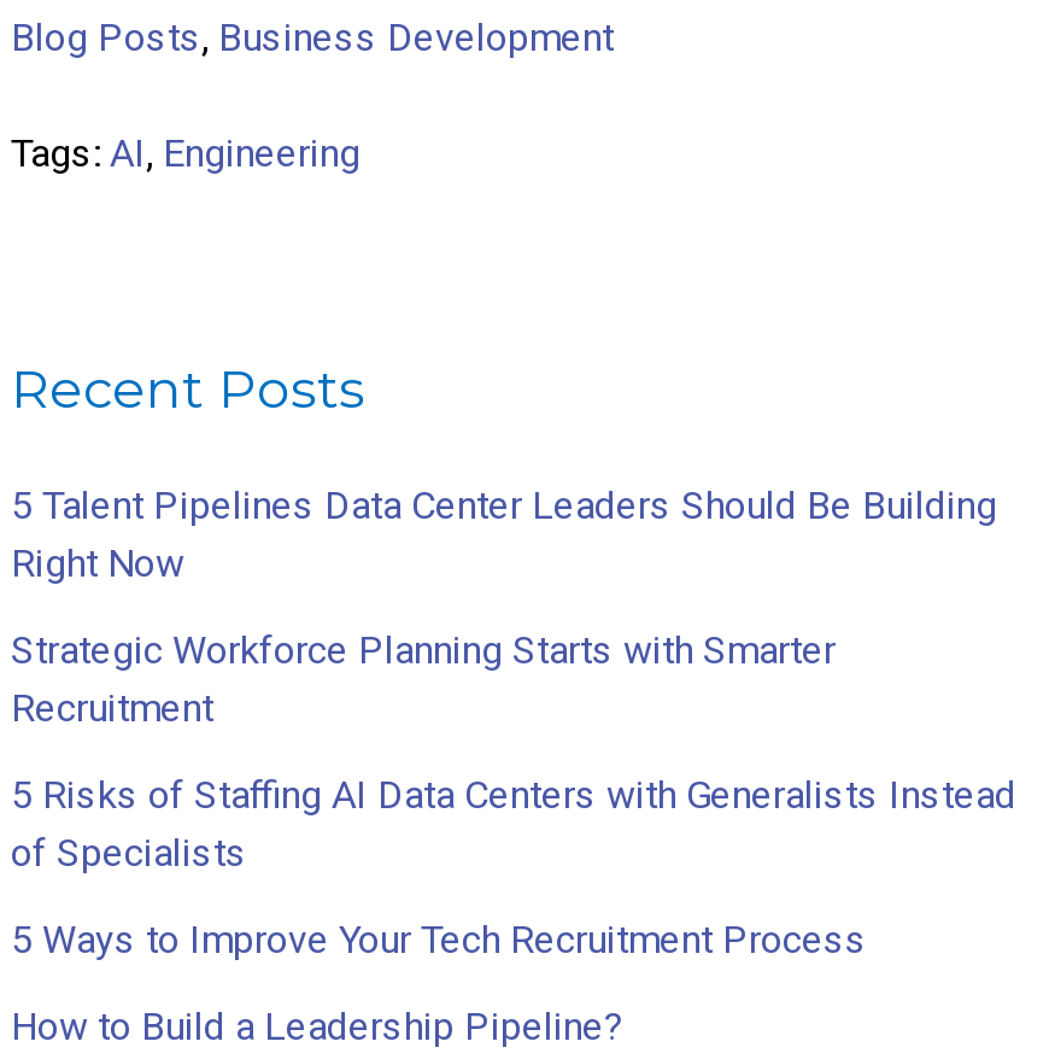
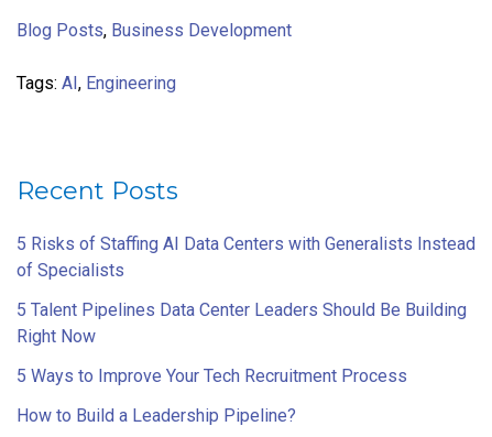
moved [11,481,997,585] -> [17,299,467,346]: 5 Talent Pipelines Data Center Leaders Should Be Building | Right Now
[11,626,836,730] Strategic Workforce Planning Starts with Smarter | Recruitment -> none
moved [11,771,1016,875] -> [17,233,475,280]: 5 Risks of Staffing AI Data Centers with Generalists Instead | of Specialists

